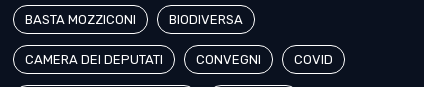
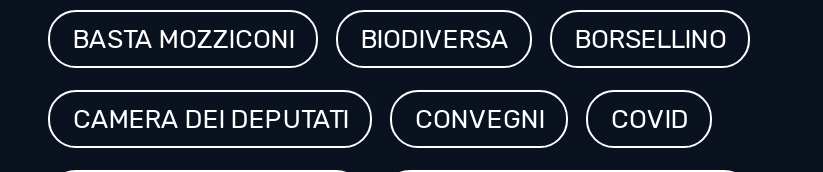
none -> [575,23,727,53] BORSELLINO

